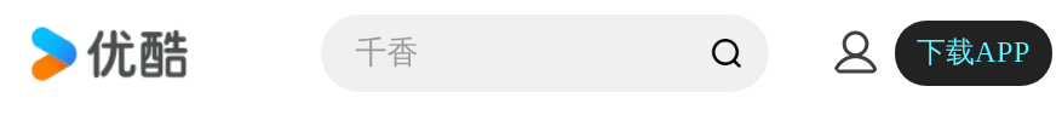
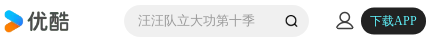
[355,34,418,70] 千香 -> [138,13,255,28] 汪汪队立大功第十季

